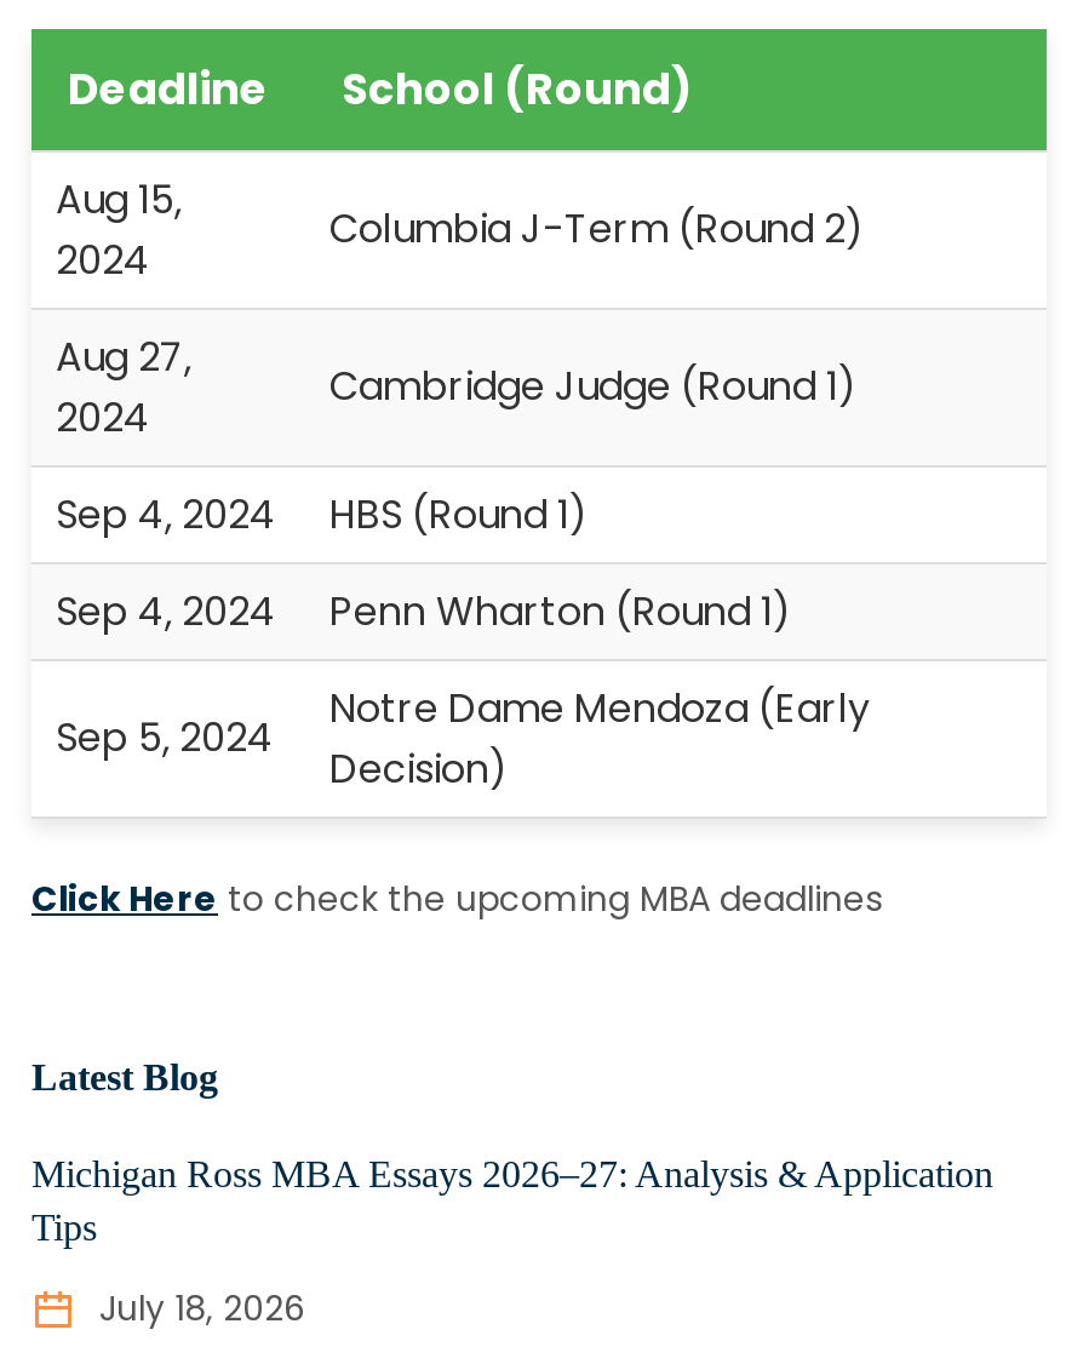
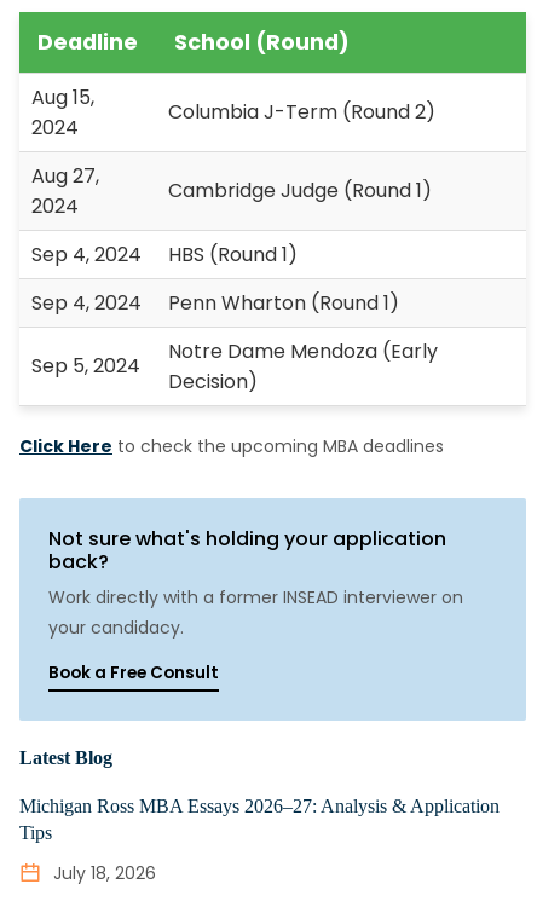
none -> [19,498,526,721] [image] | Not sure what's holding your application | back? | Work directly with a former INSEAD interviewer on | your candidacy. | Book a Free Consult

